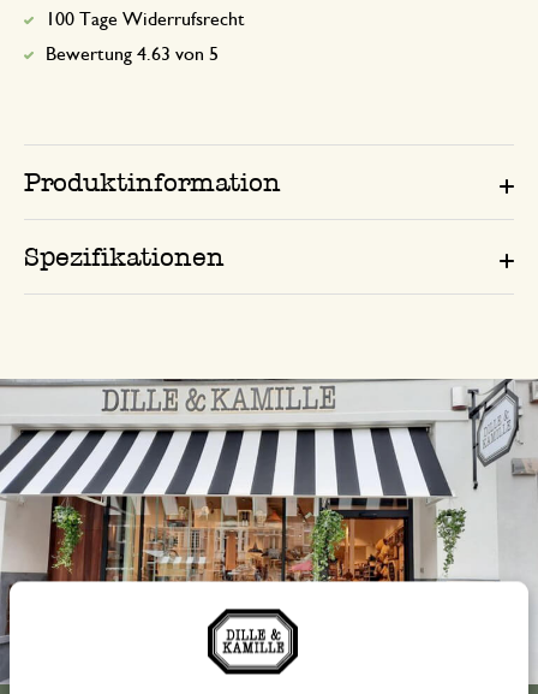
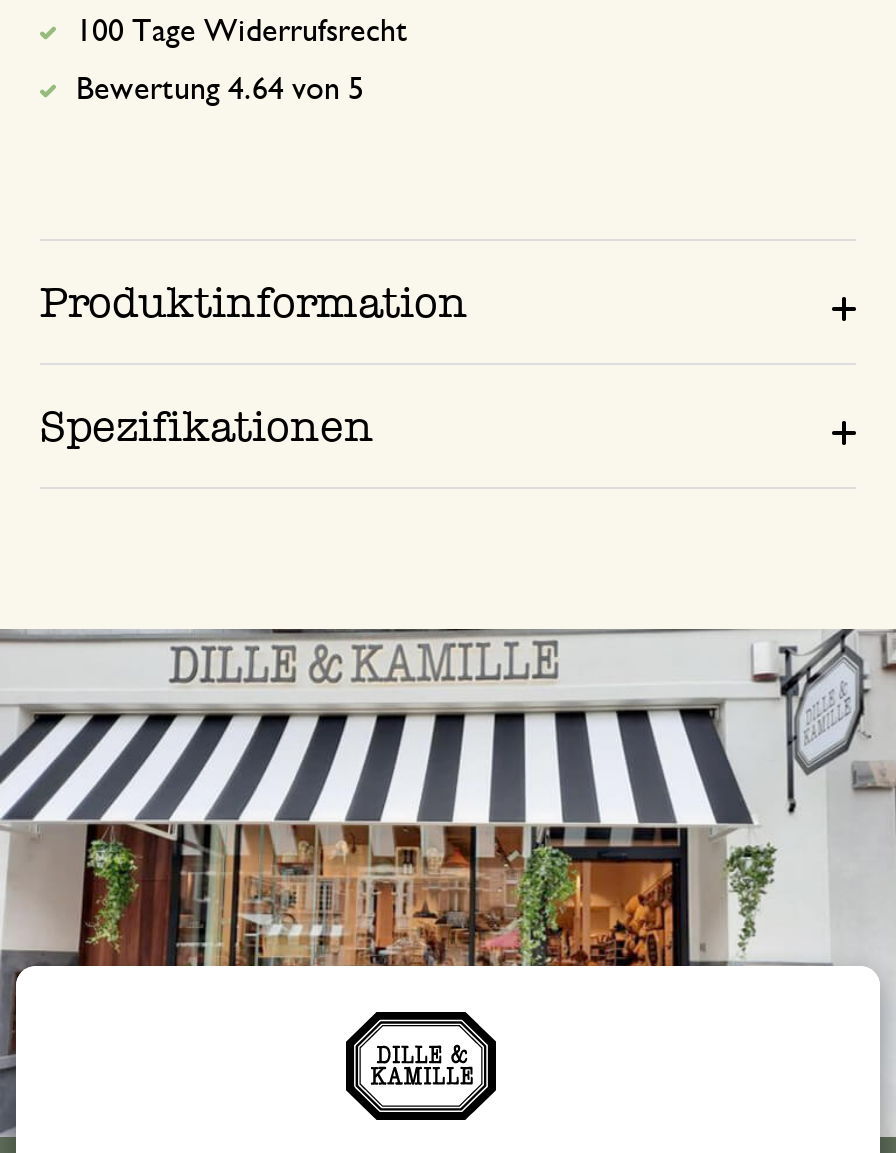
[46,45,219,64] Bewertung 4.63 von 5 -> [76,74,364,106] Bewertung 4.64 von 5

